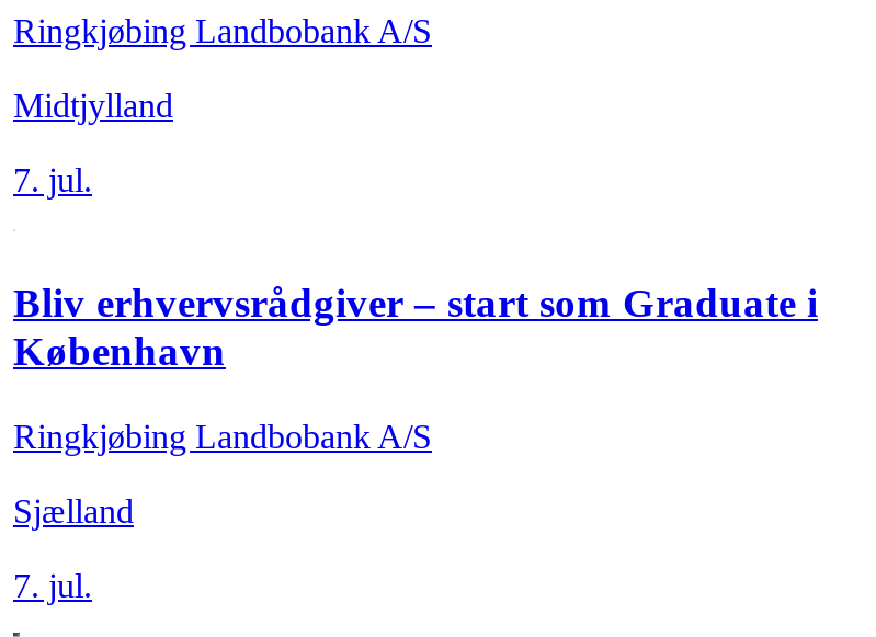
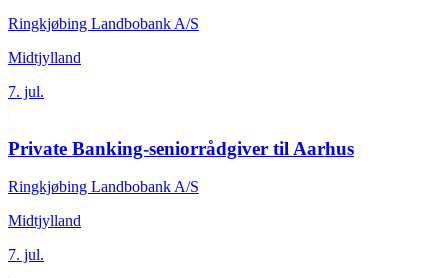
[13,281,818,375] Bliv erhvervsrådgiver – start som Graduate i | København -> [8,138,354,159] Private Banking-seniorrådgiver til Aarhus
[13,493,134,530] Sjælland -> [8,212,81,229] Midtjylland

